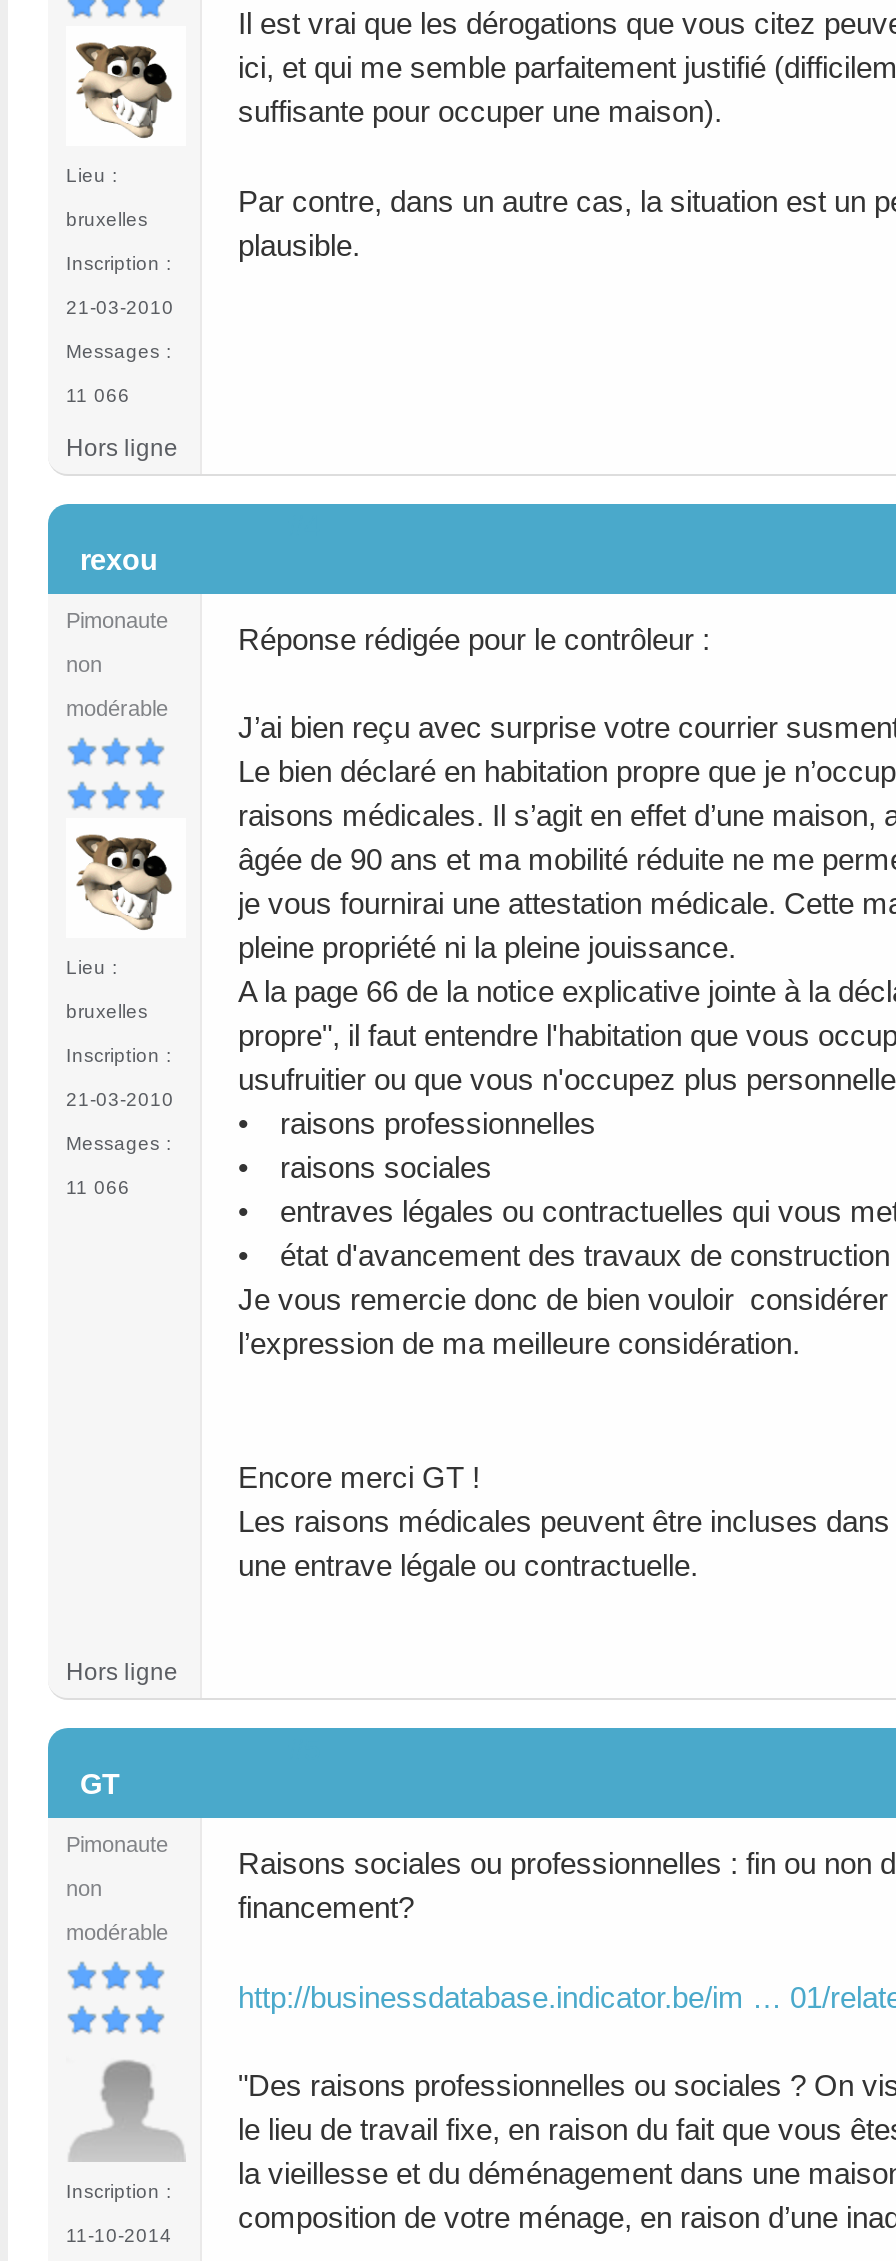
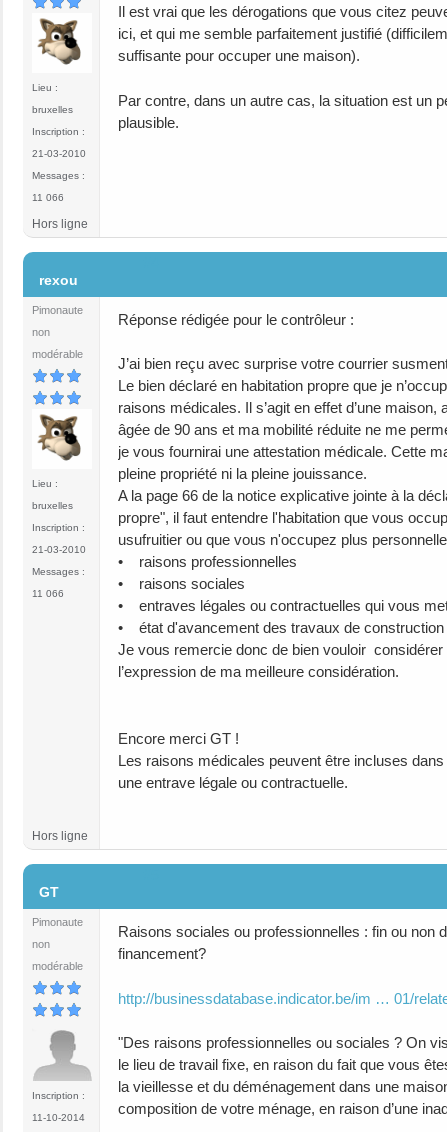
[74,36,174,140] [image] -> [37,17,85,69] [image]
[74,828,174,932] [image] -> [37,413,85,465] [image]

